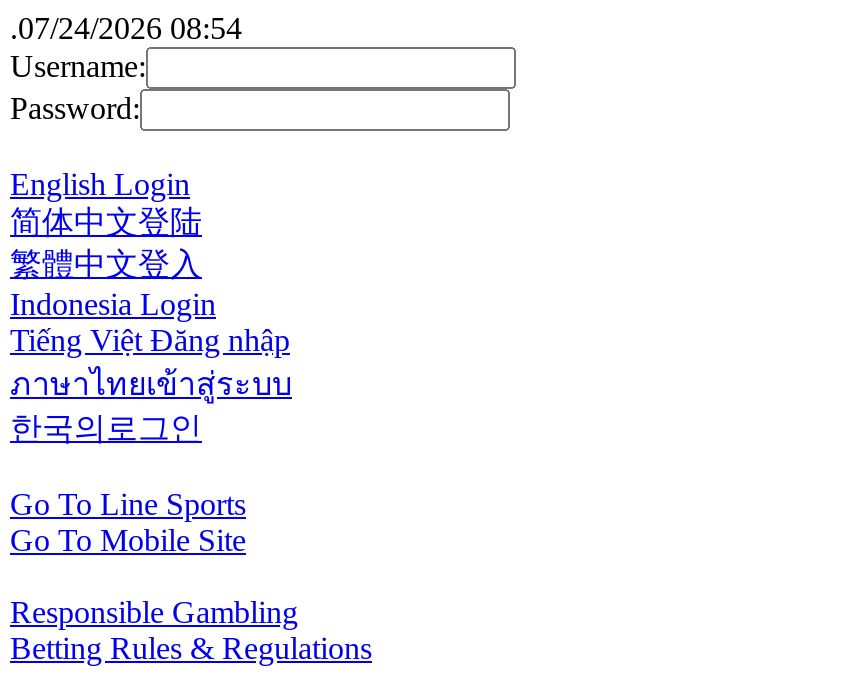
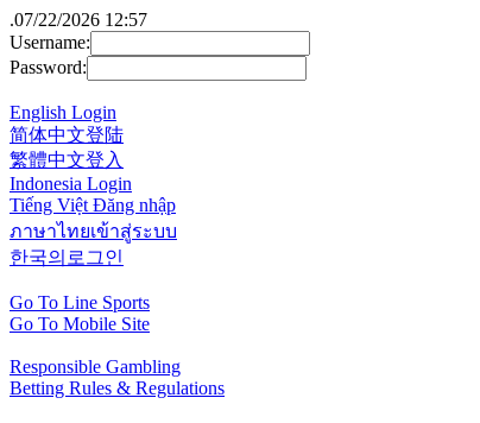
[10,11,242,45] .07/24/2026 08:54 -> [10,10,147,30] .07/22/2026 12:57

